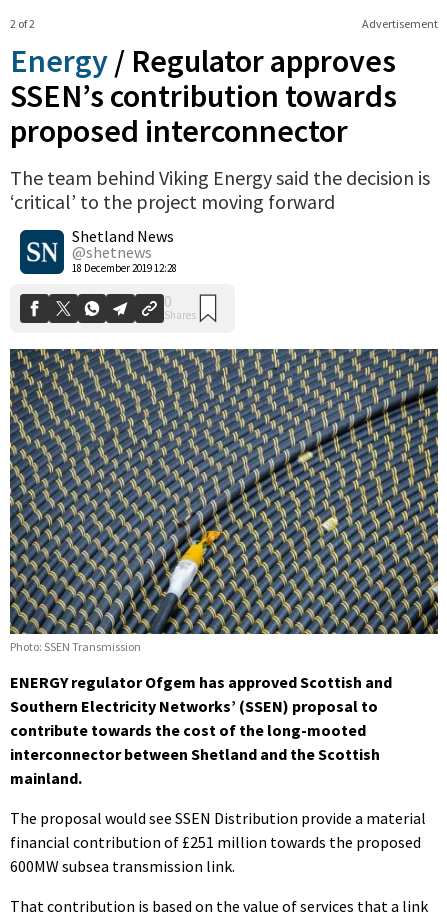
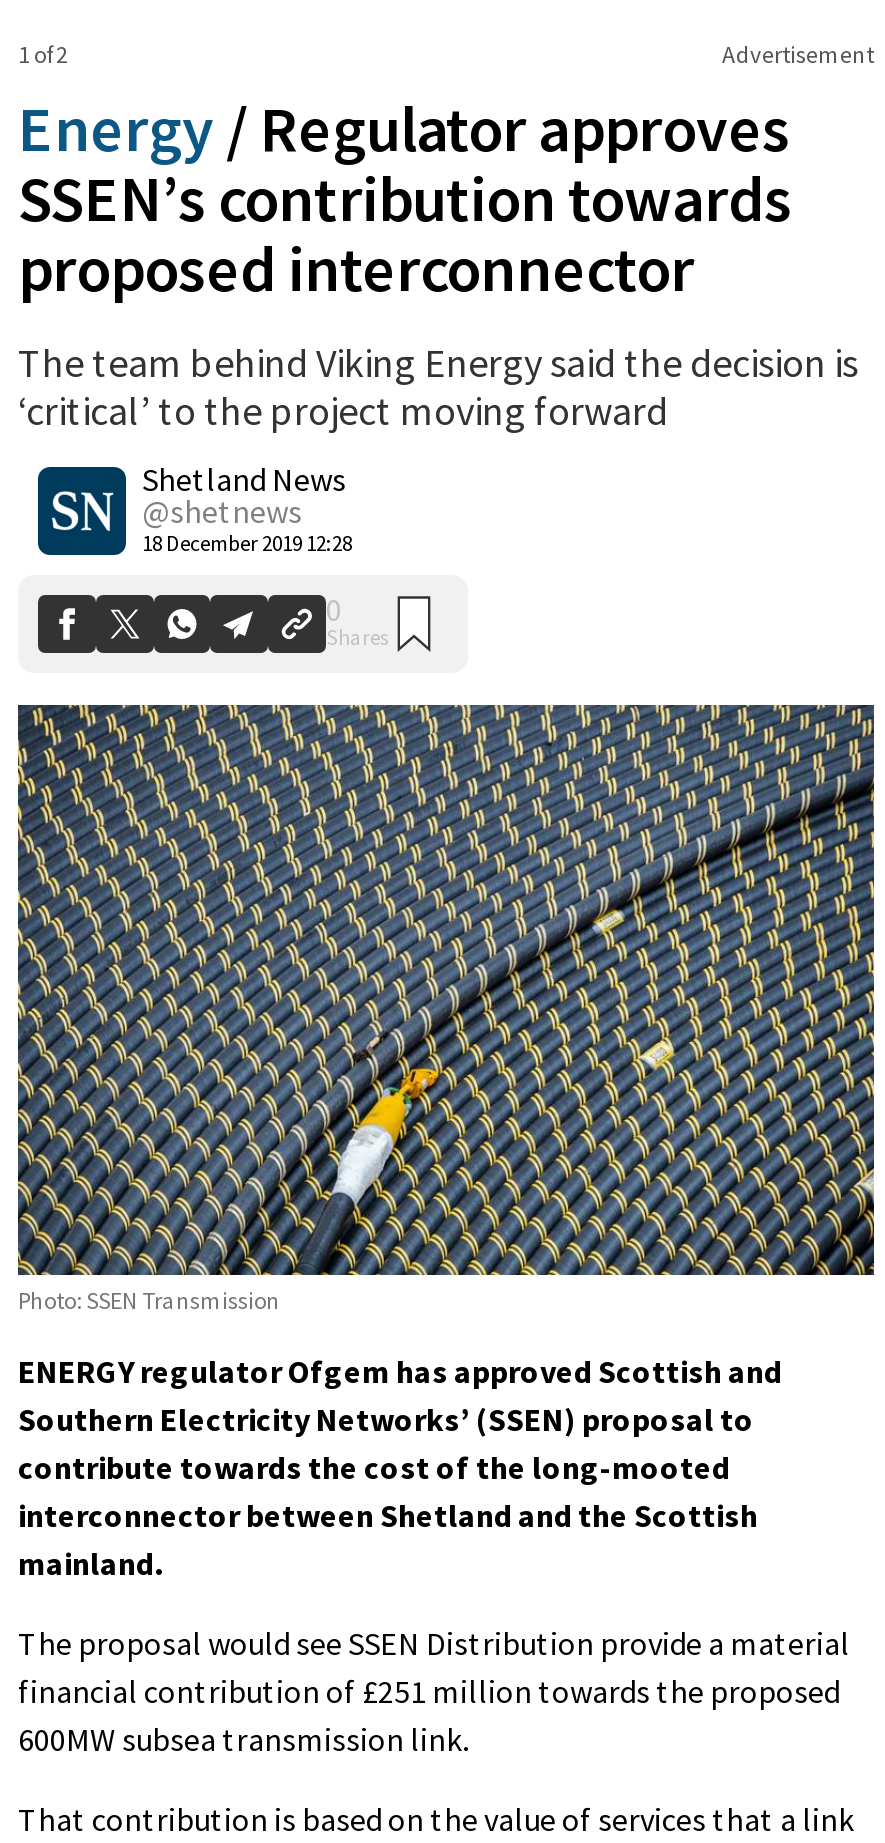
[10,16,35,31] 2 of 2 -> [18,39,68,69] 1 of 2

